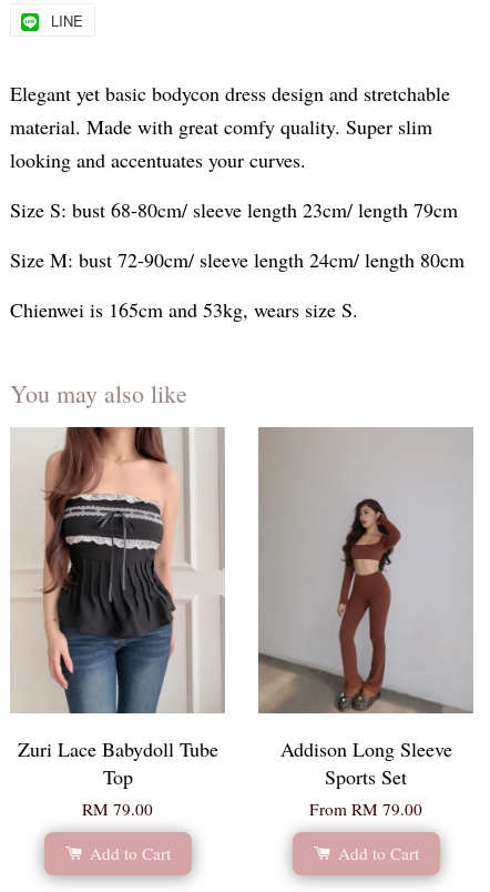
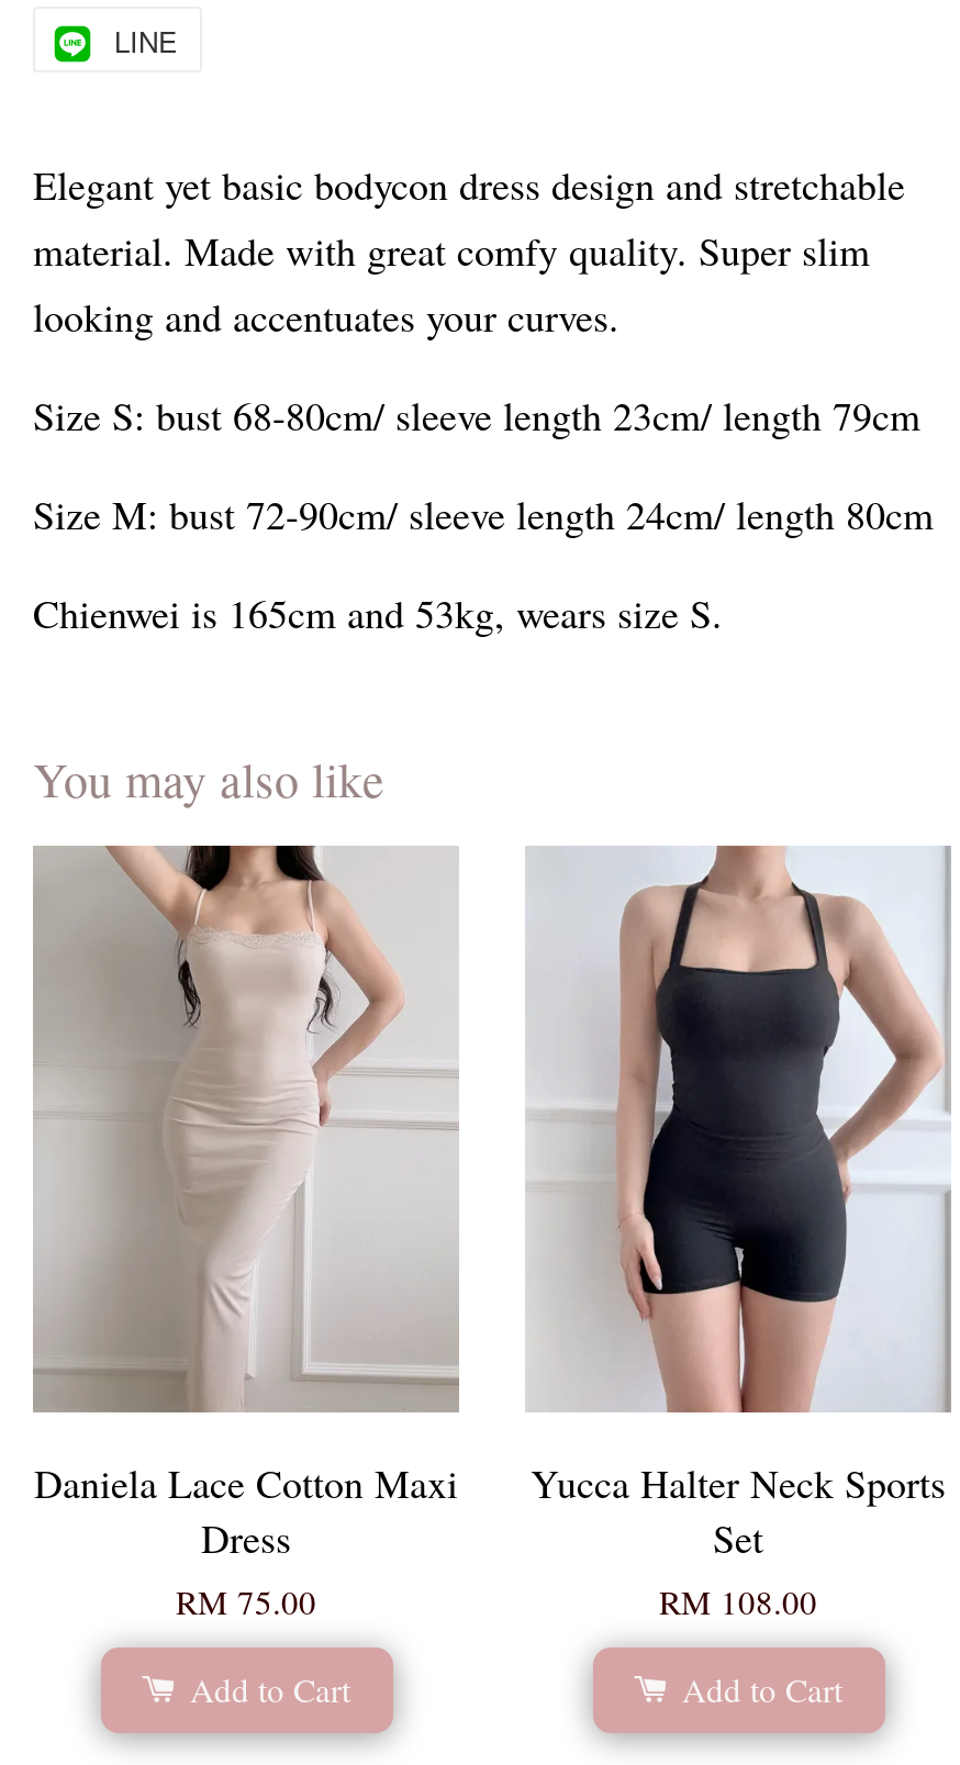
[12,426,225,820] [image] | Zuri Lace Babydoll Tube | Top | RM 79.00 -> [34,844,458,1623] [image] | Daniela Lace Cotton Maxi | Dress | RM 75.00
[258,427,473,820] [image] | Addison Long Sleeve | Sports Set | From RM 79.00 -> [527,846,949,1623] [image] | Yucca Halter Neck Sports | Set | RM 108.00

